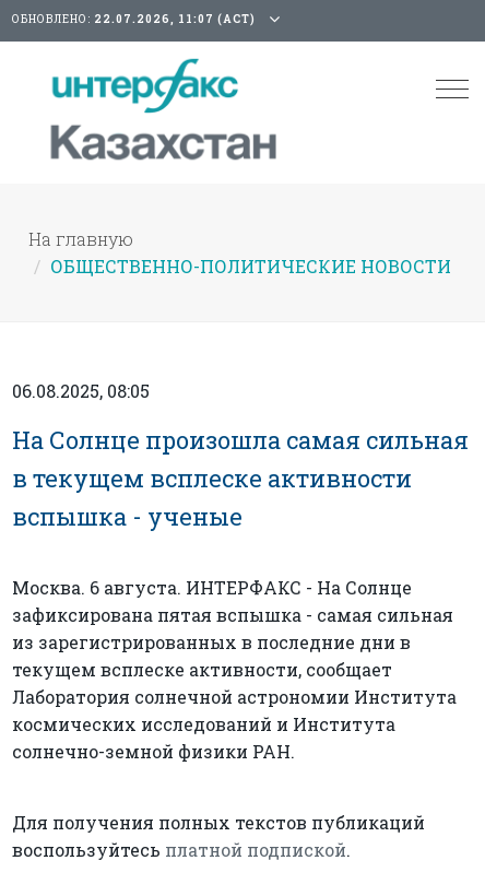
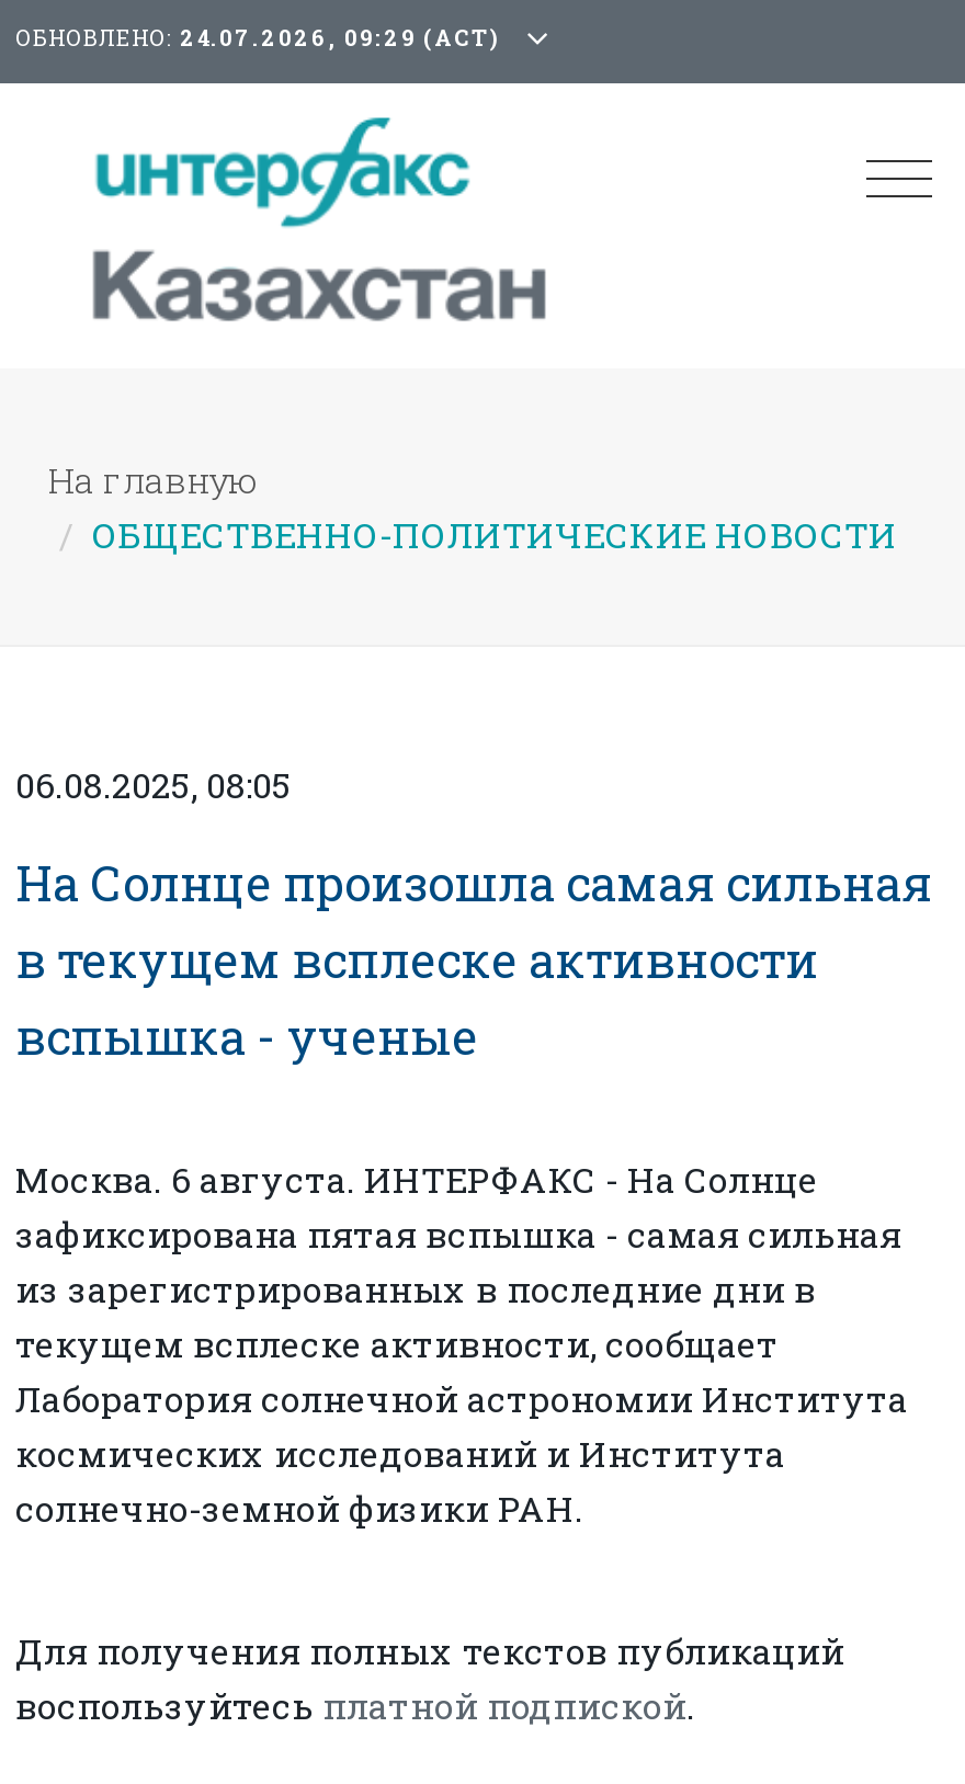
[12,12,256,26] ОБНОВЛЕНО: 22.07.2026, 11:07 (АСТ) -> [15,24,500,53] ОБНОВЛЕНО: 24.07.2026, 09:29 (АСТ)

